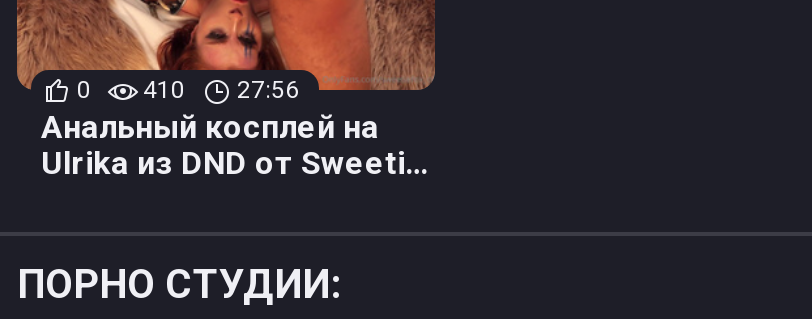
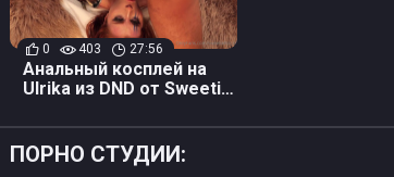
[77,76,299,104] 0 410 27:56 -> [42,41,163,56] 0 403 27:56

